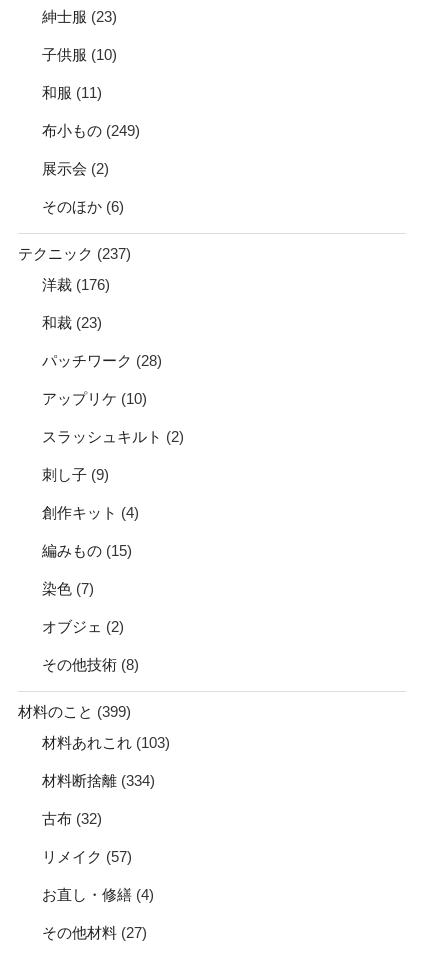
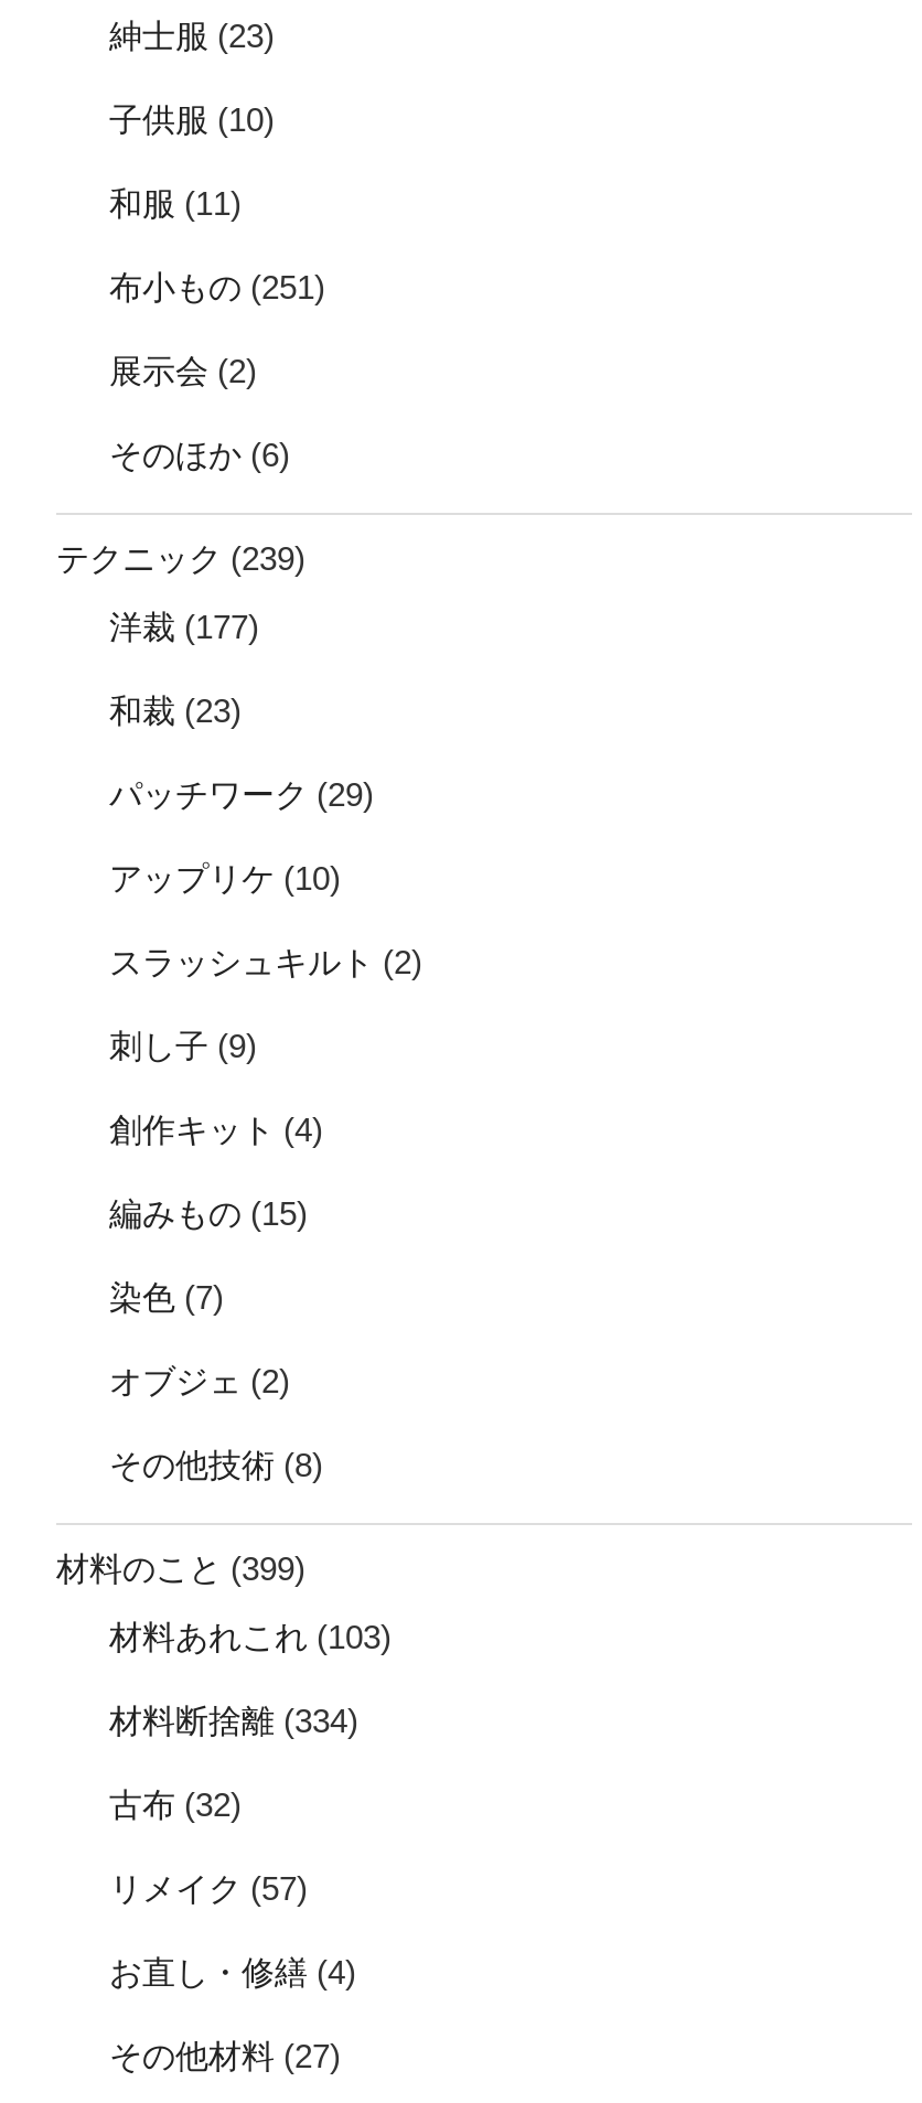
[42,122,140,139] 布小もの(249) -> [109,268,325,306] 布小もの(251)
[18,245,131,262] テクニック(237) -> [56,538,305,576] テクニック(239)
[42,276,110,293] 洋裁(176) -> [109,608,259,645] 洋裁(177)
[42,352,162,369] パッチワーク(28) -> [109,775,374,813] パッチワーク(29)

